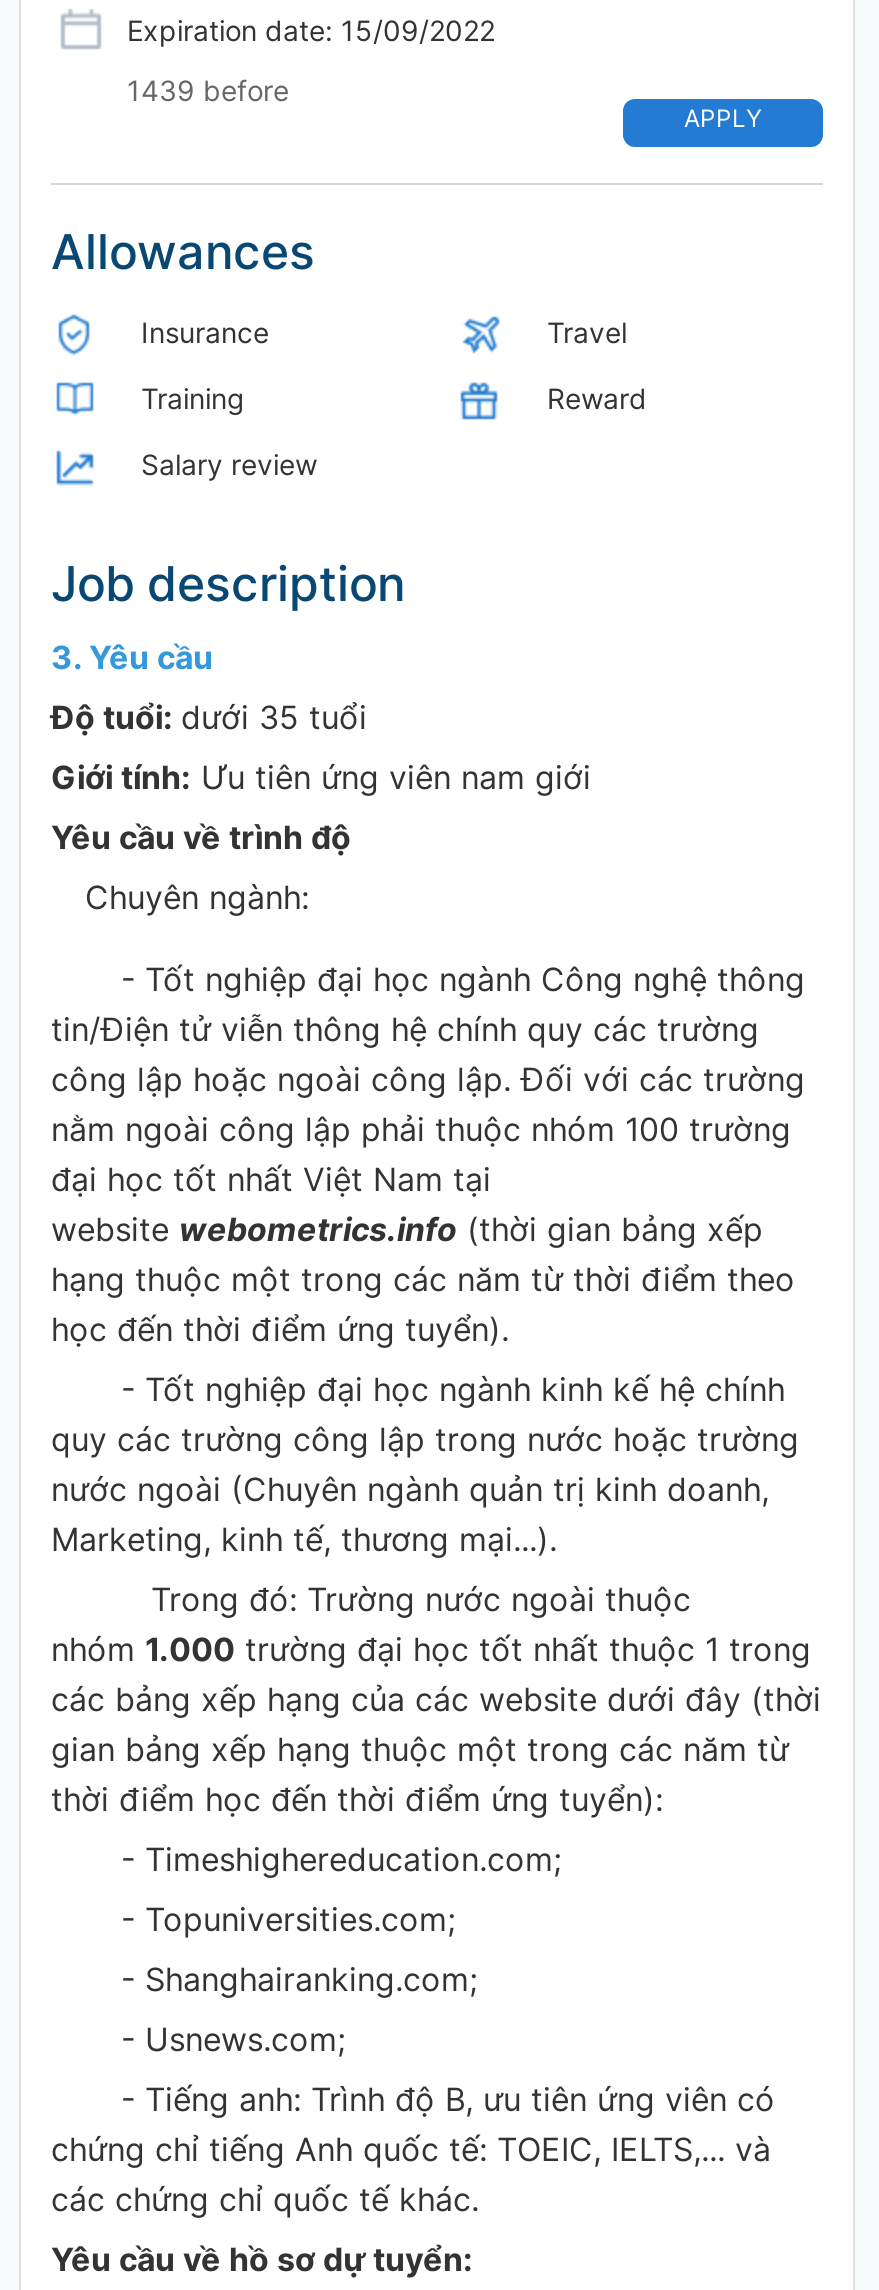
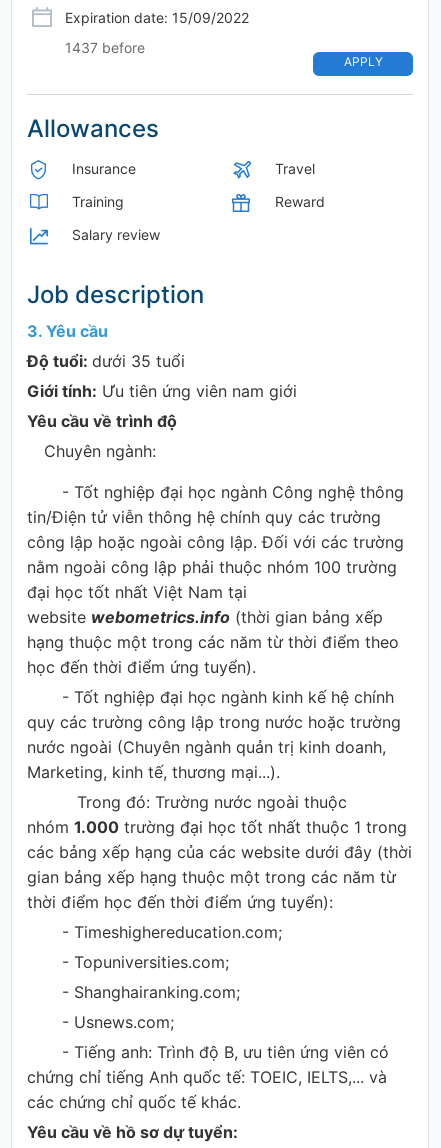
[127,73,289,107] 1439 before -> [65,39,145,56] 1437 before

